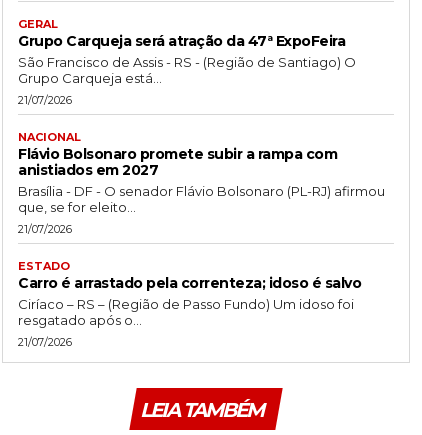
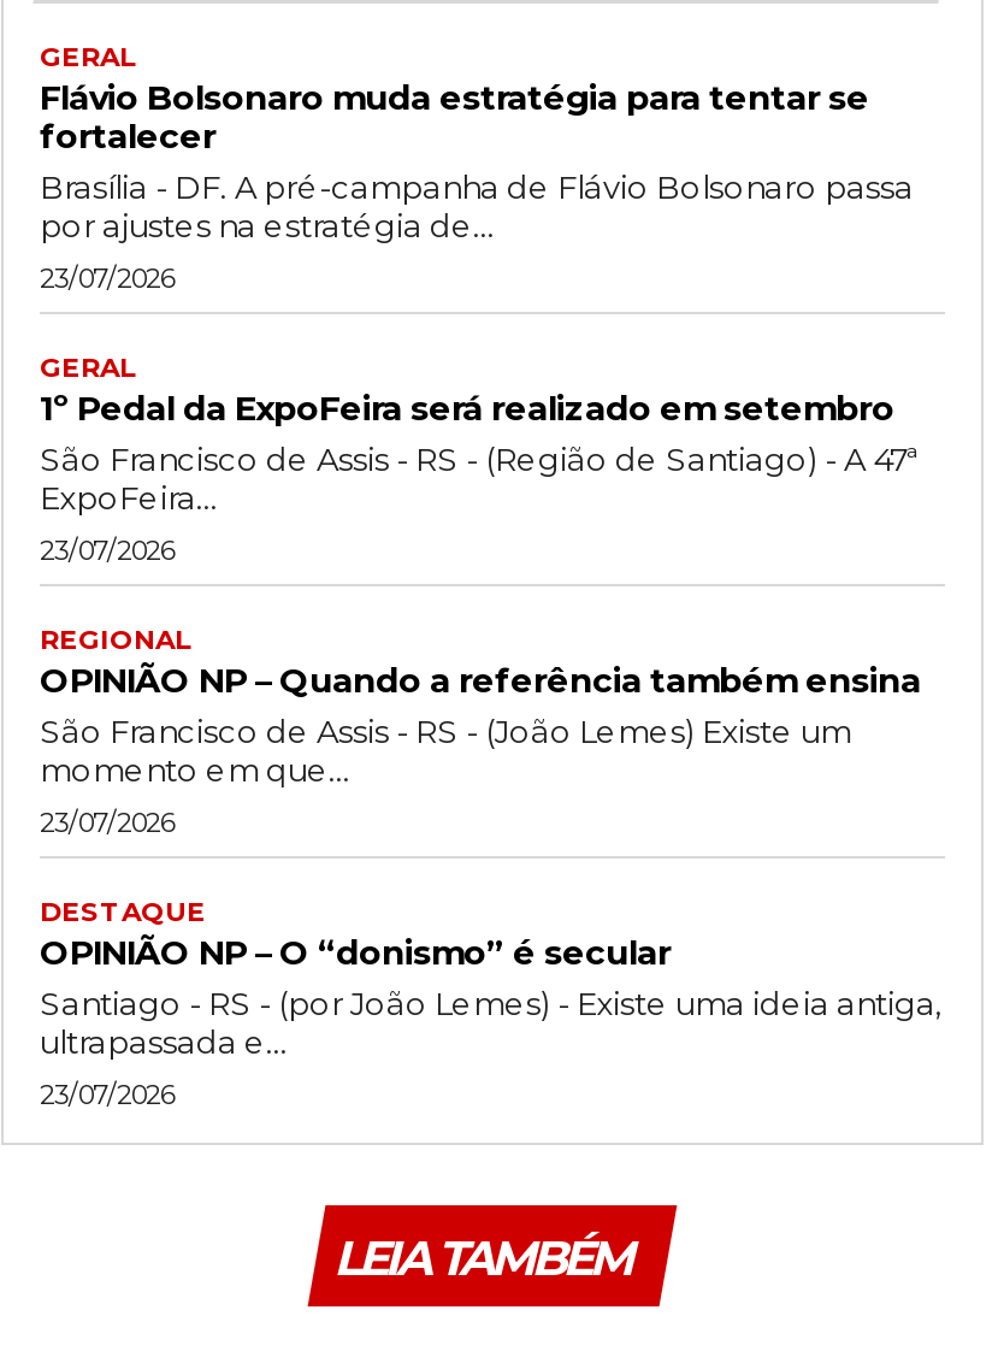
[18,32,385,349] Grupo Carqueja será atração da 47ª ExpoFeira | São Francisco de Assis - RS - (Região de Santiago) O | Grupo Carqueja está... | 21/07/2026 | NACIONAL | Flávio Bolsonaro promete subir a rampa com | anistiados em 2027 | Brasília - DF - O senador Flávio Bolsonaro (PL-RJ) afirmou | que, se for eleito... | 21/07/2026 | ESTADO | Carro é arrastado pela correnteza; idoso é salvo | Ciríaco – RS – (Região de Passo Fundo) Um idoso foi | resgatado após o... | 21/07/2026 -> [40,76,943,1112] Flávio Bolsonaro muda estratégia para tentar se | fortalecer | Brasília - DF. A pré-campanha de Flávio Bolsonaro passa | por ajustes na estratégia de... | 23/07/2026 | GERAL | 1º Pedal da ExpoFeira será realizado em setembro | São Francisco de Assis - RS - (Região de Santiago) - A 47ª | ExpoFeira... | 23/07/2026 | REGIONAL | OPINIÃO NP – Quando a referência também ensina | São Francisco de Assis - RS - (João Lemes) Existe um | momento em que... | 23/07/2026 | DESTAQUE | OPINIÃO NP – O “donismo” é secular | Santiago - RS - (por João Lemes) - Existe uma ideia antiga, | ultrapassada e... | 23/07/2026

